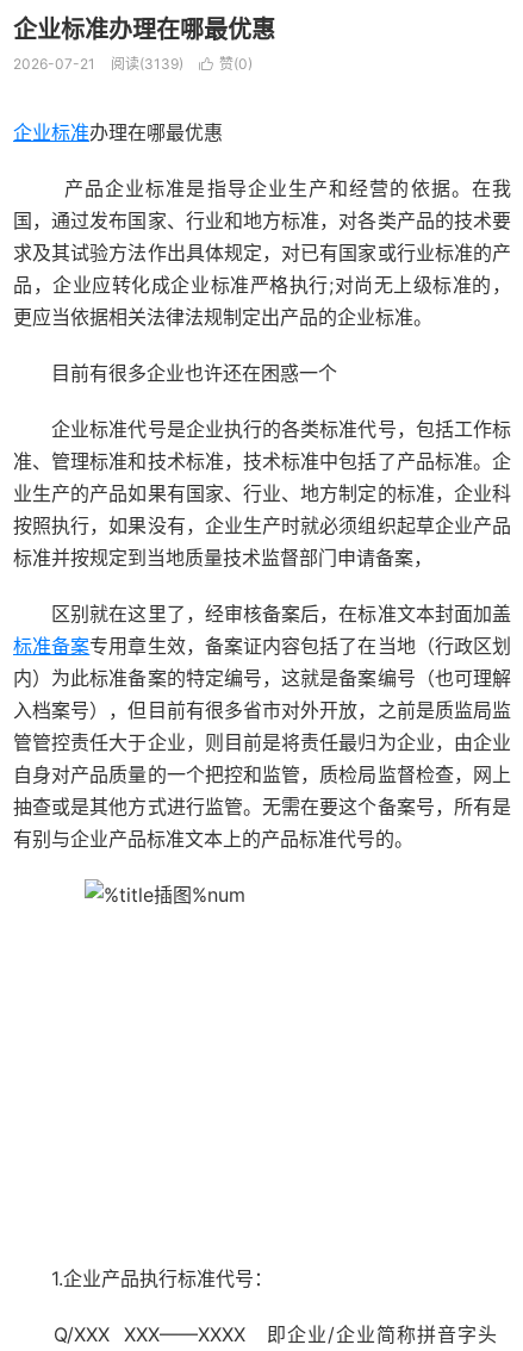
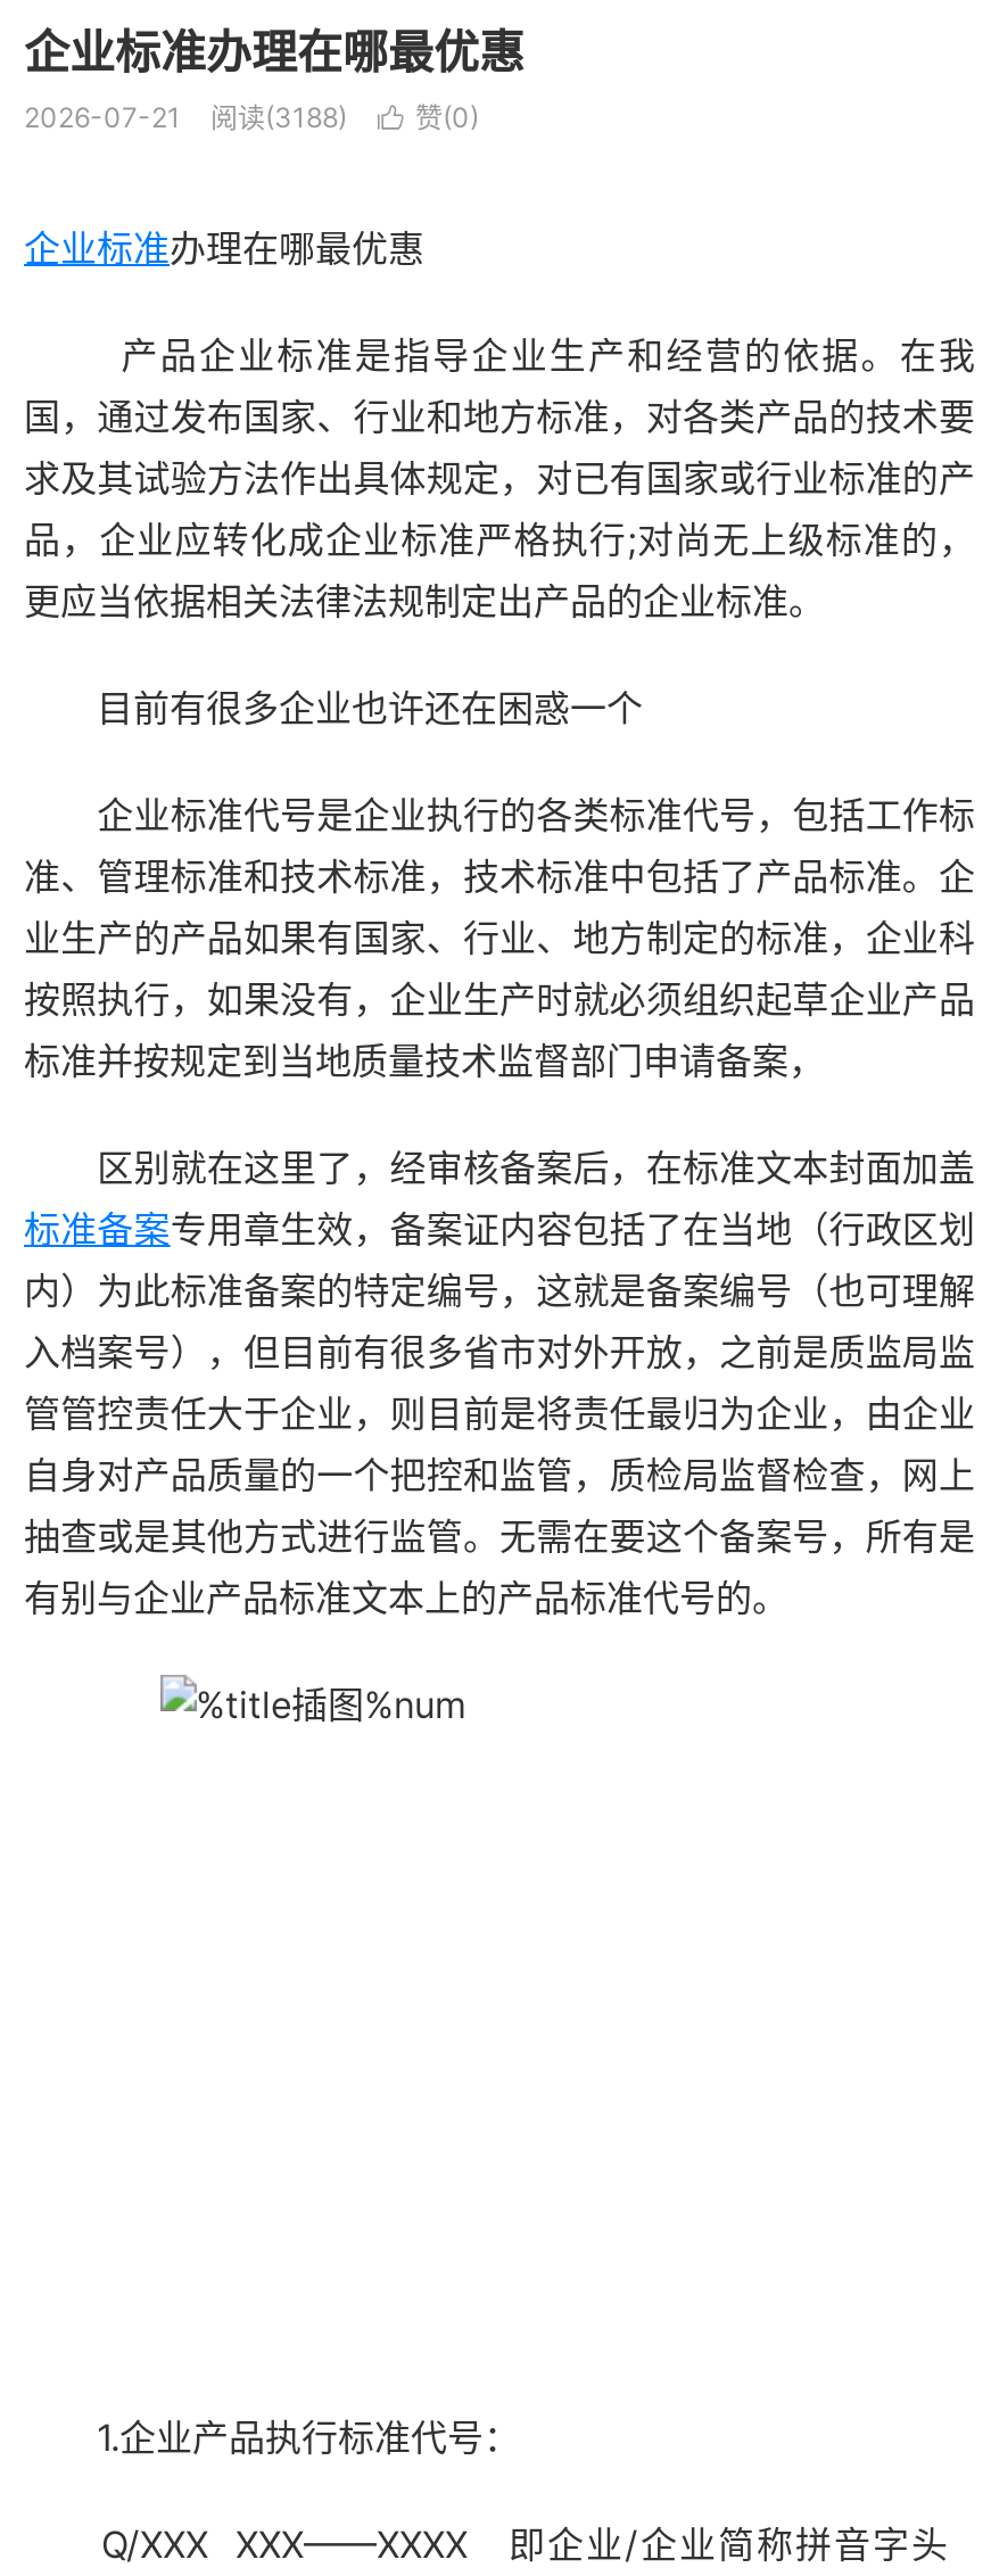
[111,55,183,73] 阅读(3139) -> [210,100,347,134] 阅读(3188)

